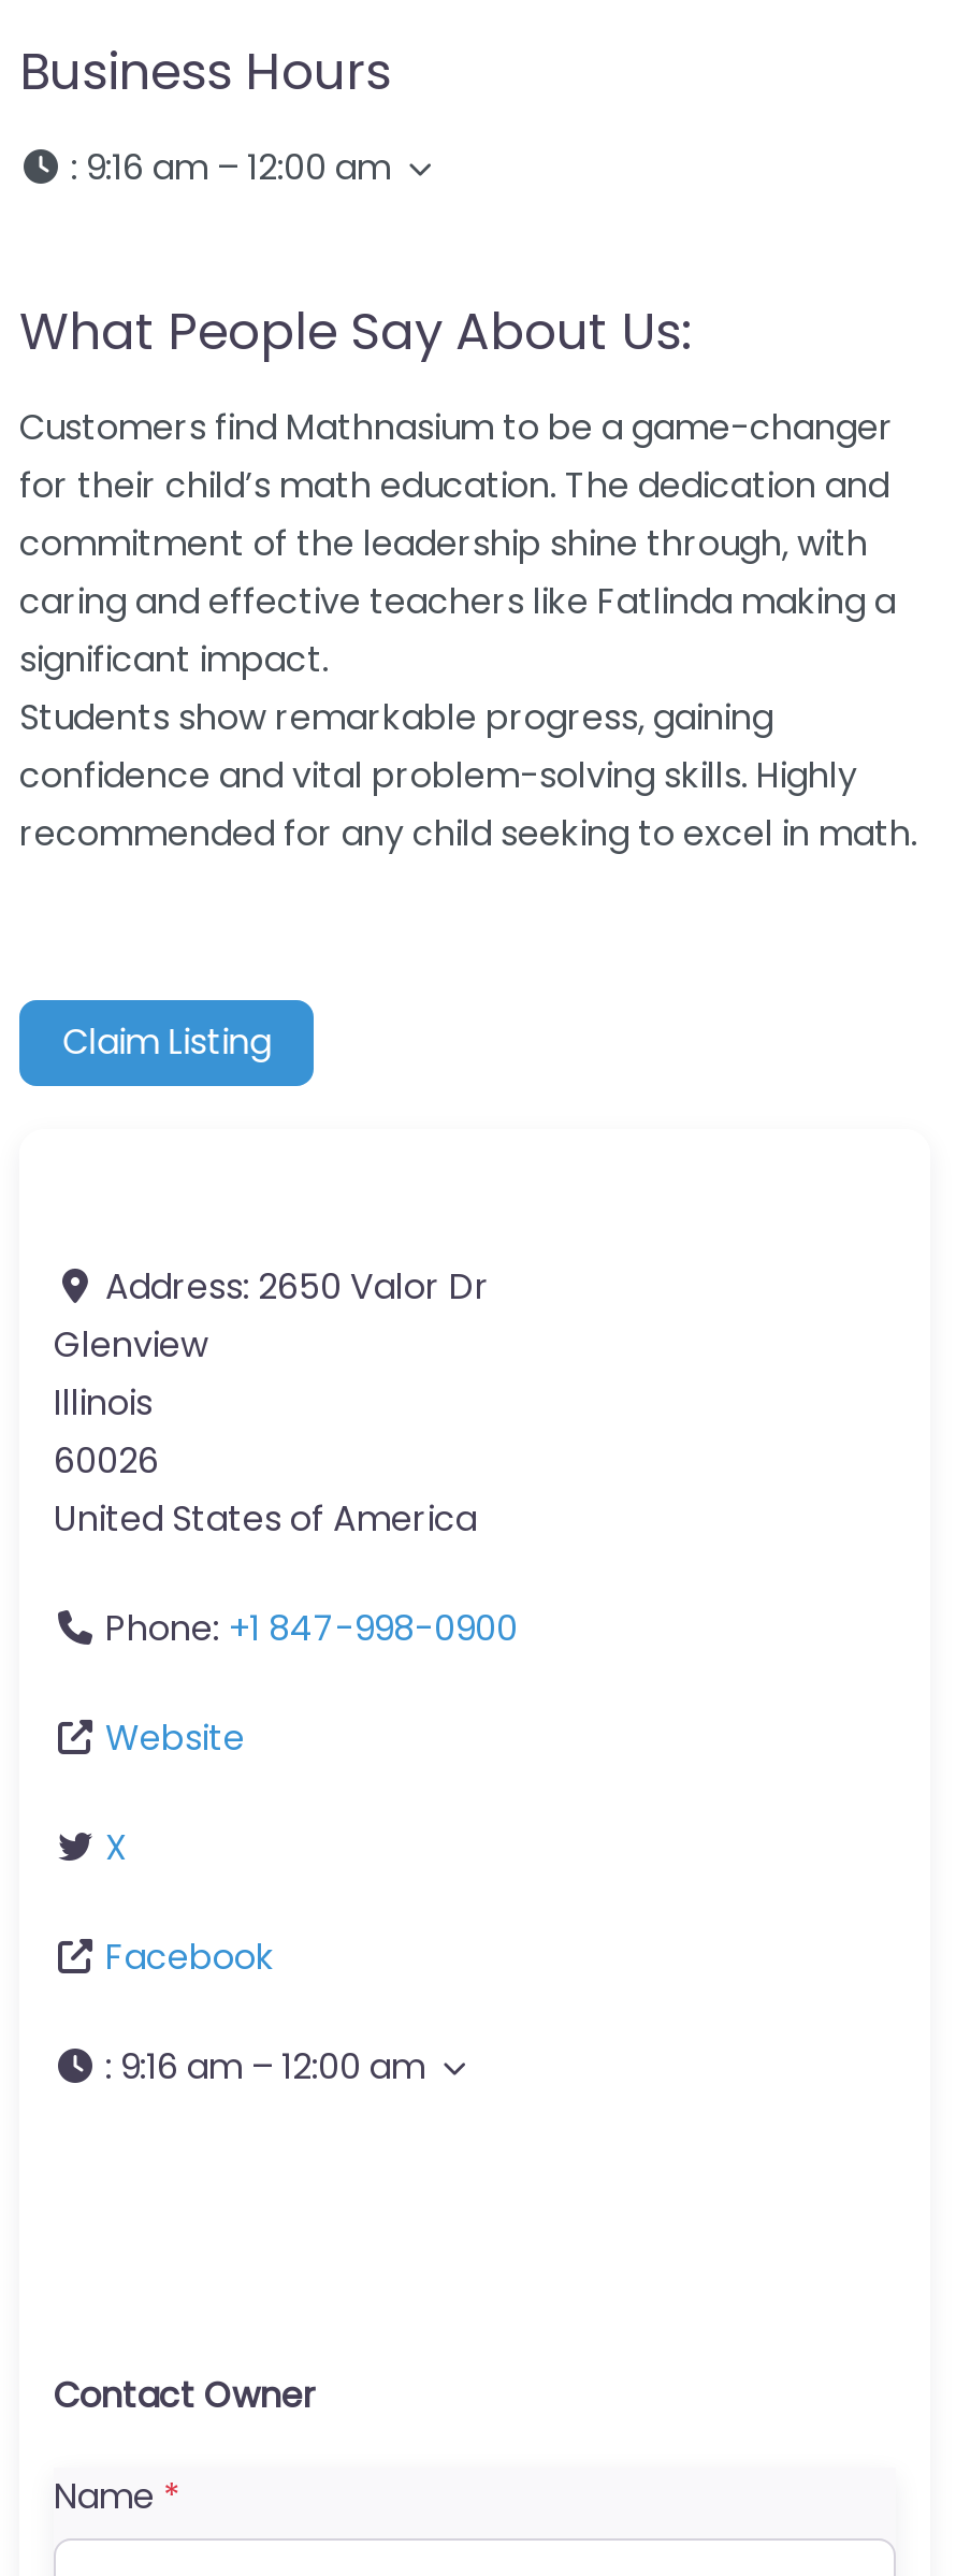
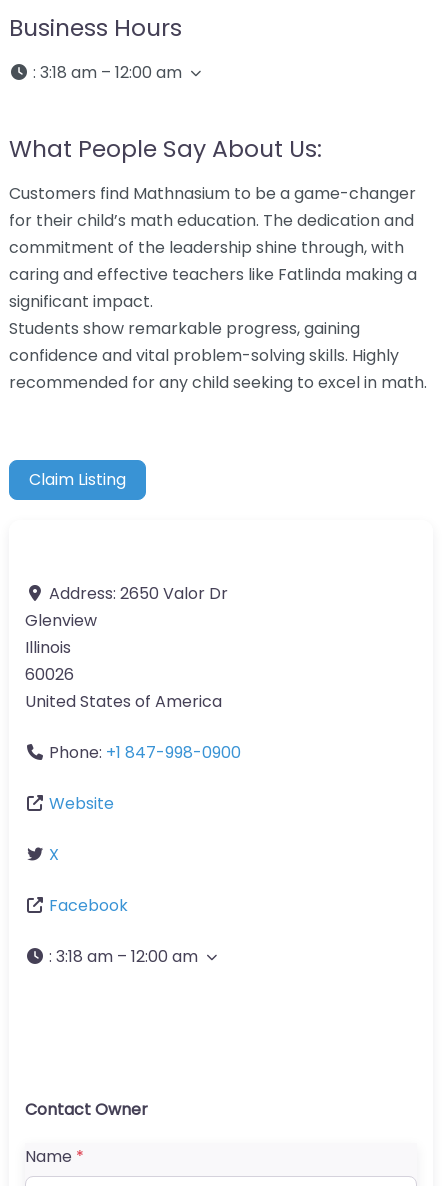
[71,143,391,192] : 9:16 am – 12:00 am -> [33,61,182,84] : 3:18 am – 12:00 am
[105,2043,425,2092] : 9:16 am – 12:00 am -> [49,945,198,968] : 3:18 am – 12:00 am

